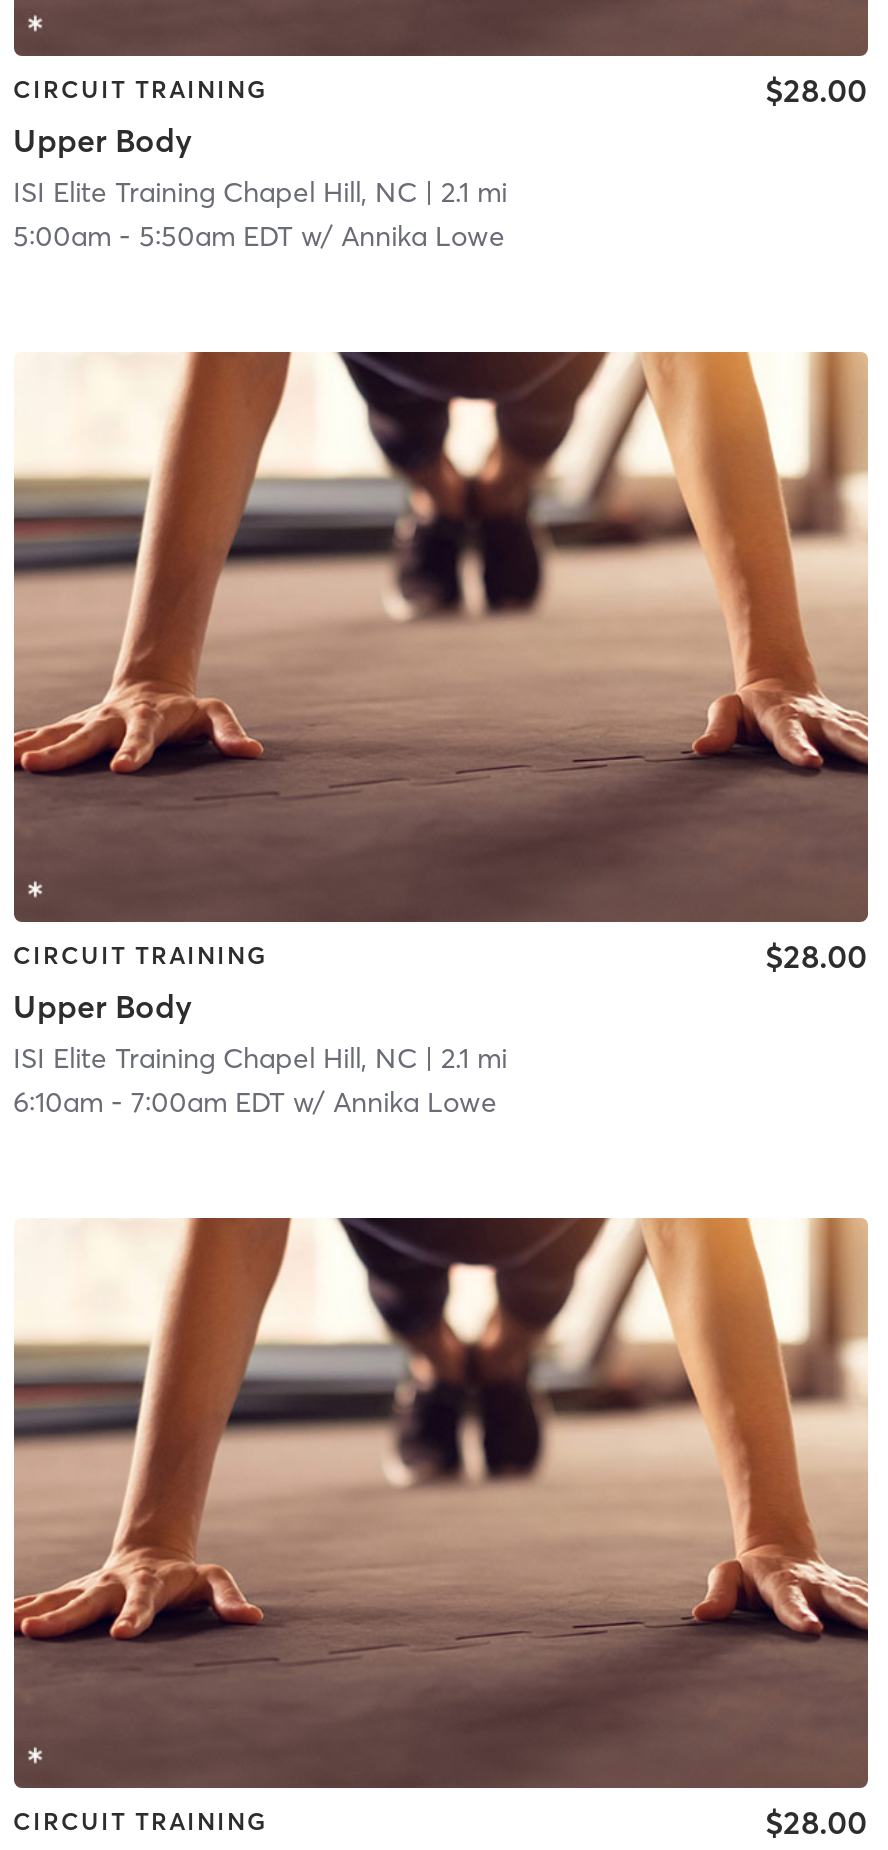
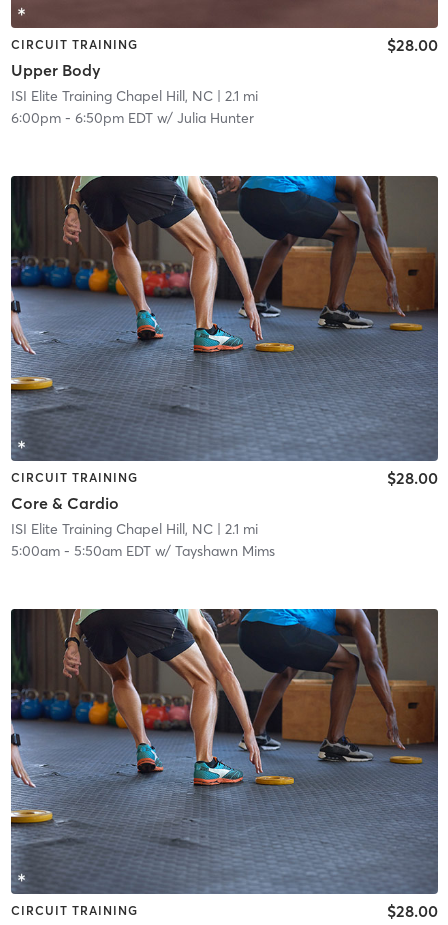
[13,218,505,254] 5:00am - 5:50am EDT w/ Annika Lowe -> [10,109,253,127] 6:00pm - 6:50pm EDT w/ Julia Hunter
[12,350,870,1027] [image] | Upper Body -> [10,175,439,513] [image] | Core & Cardio
[13,1085,497,1121] 6:10am - 7:00am EDT w/ Annika Lowe -> [10,542,274,560] 5:00am - 5:50am EDT w/ Tayshawn Mims
[12,1216,870,1788] [image] -> [10,608,439,894] [image]

